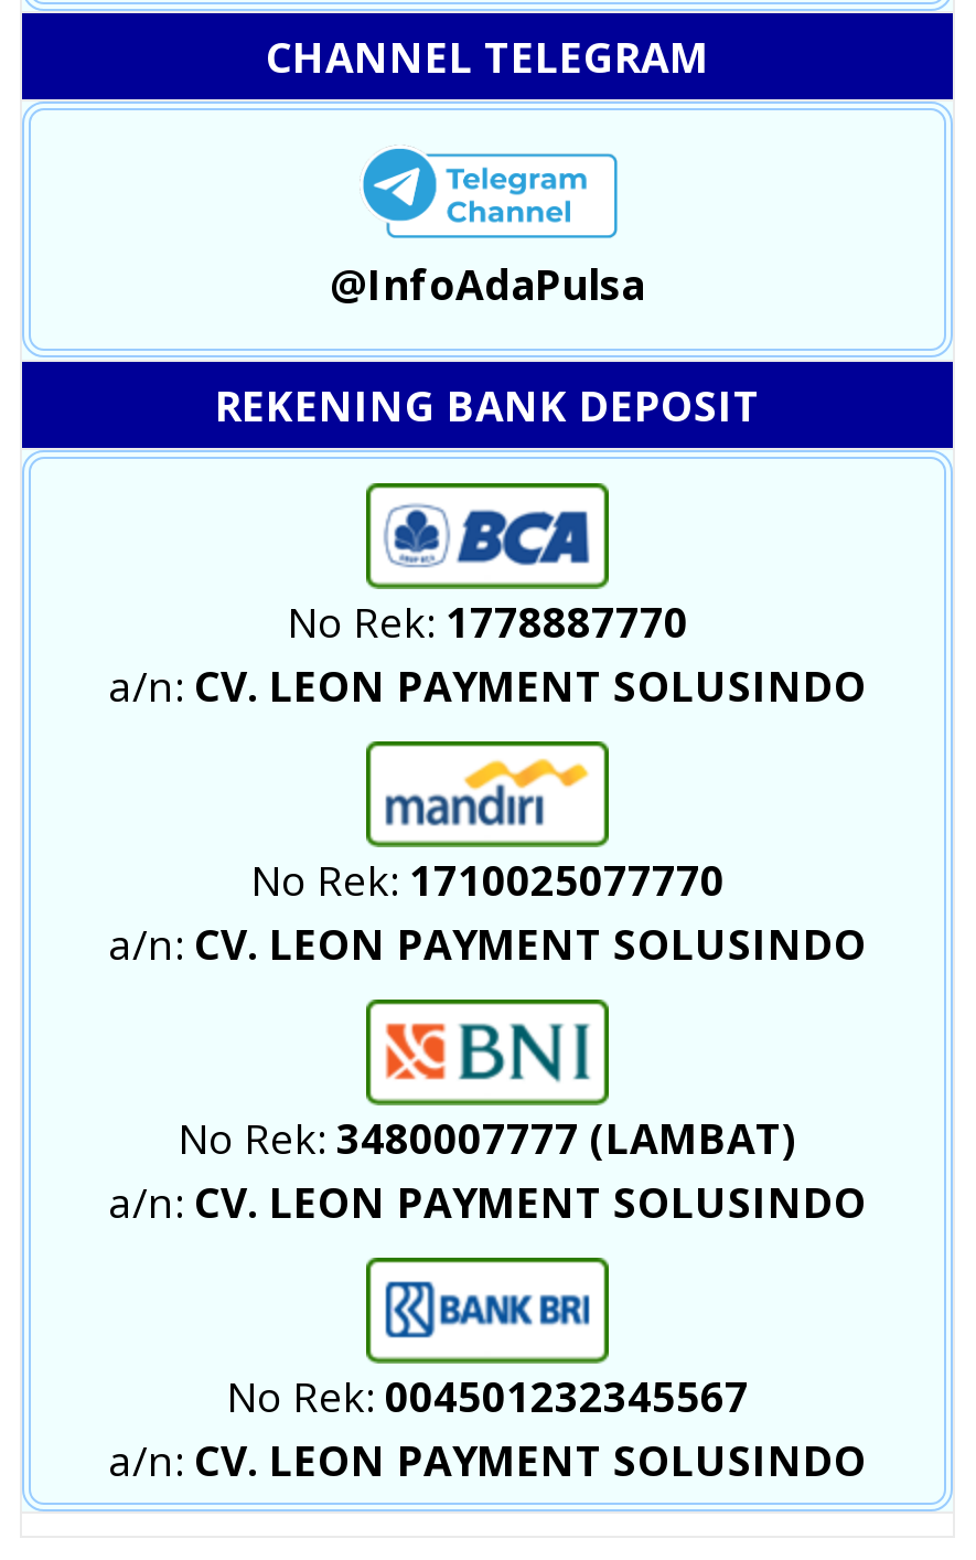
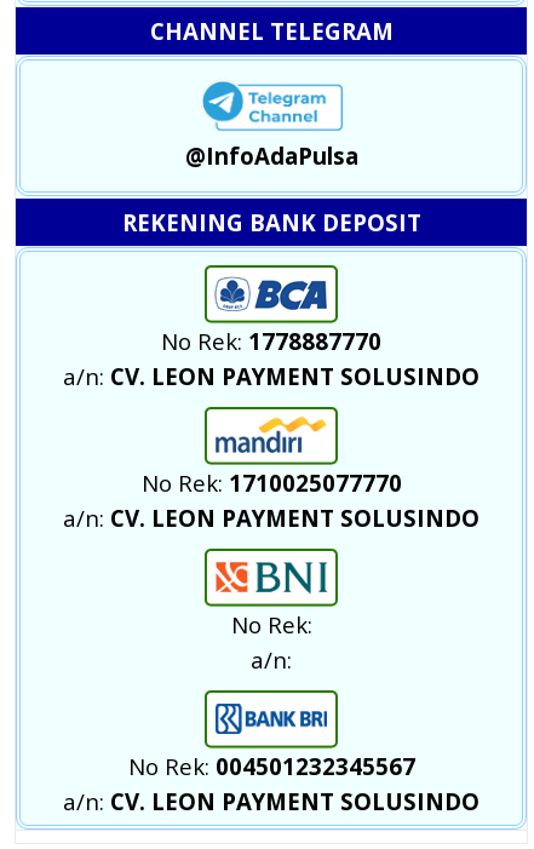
[108,1109,867,1228] No Rek: 3480007777 (LAMBAT) | a/n: CV. LEON PAYMENT SOLUSINDO -> [231,609,312,674] No Rek: | a/n:

